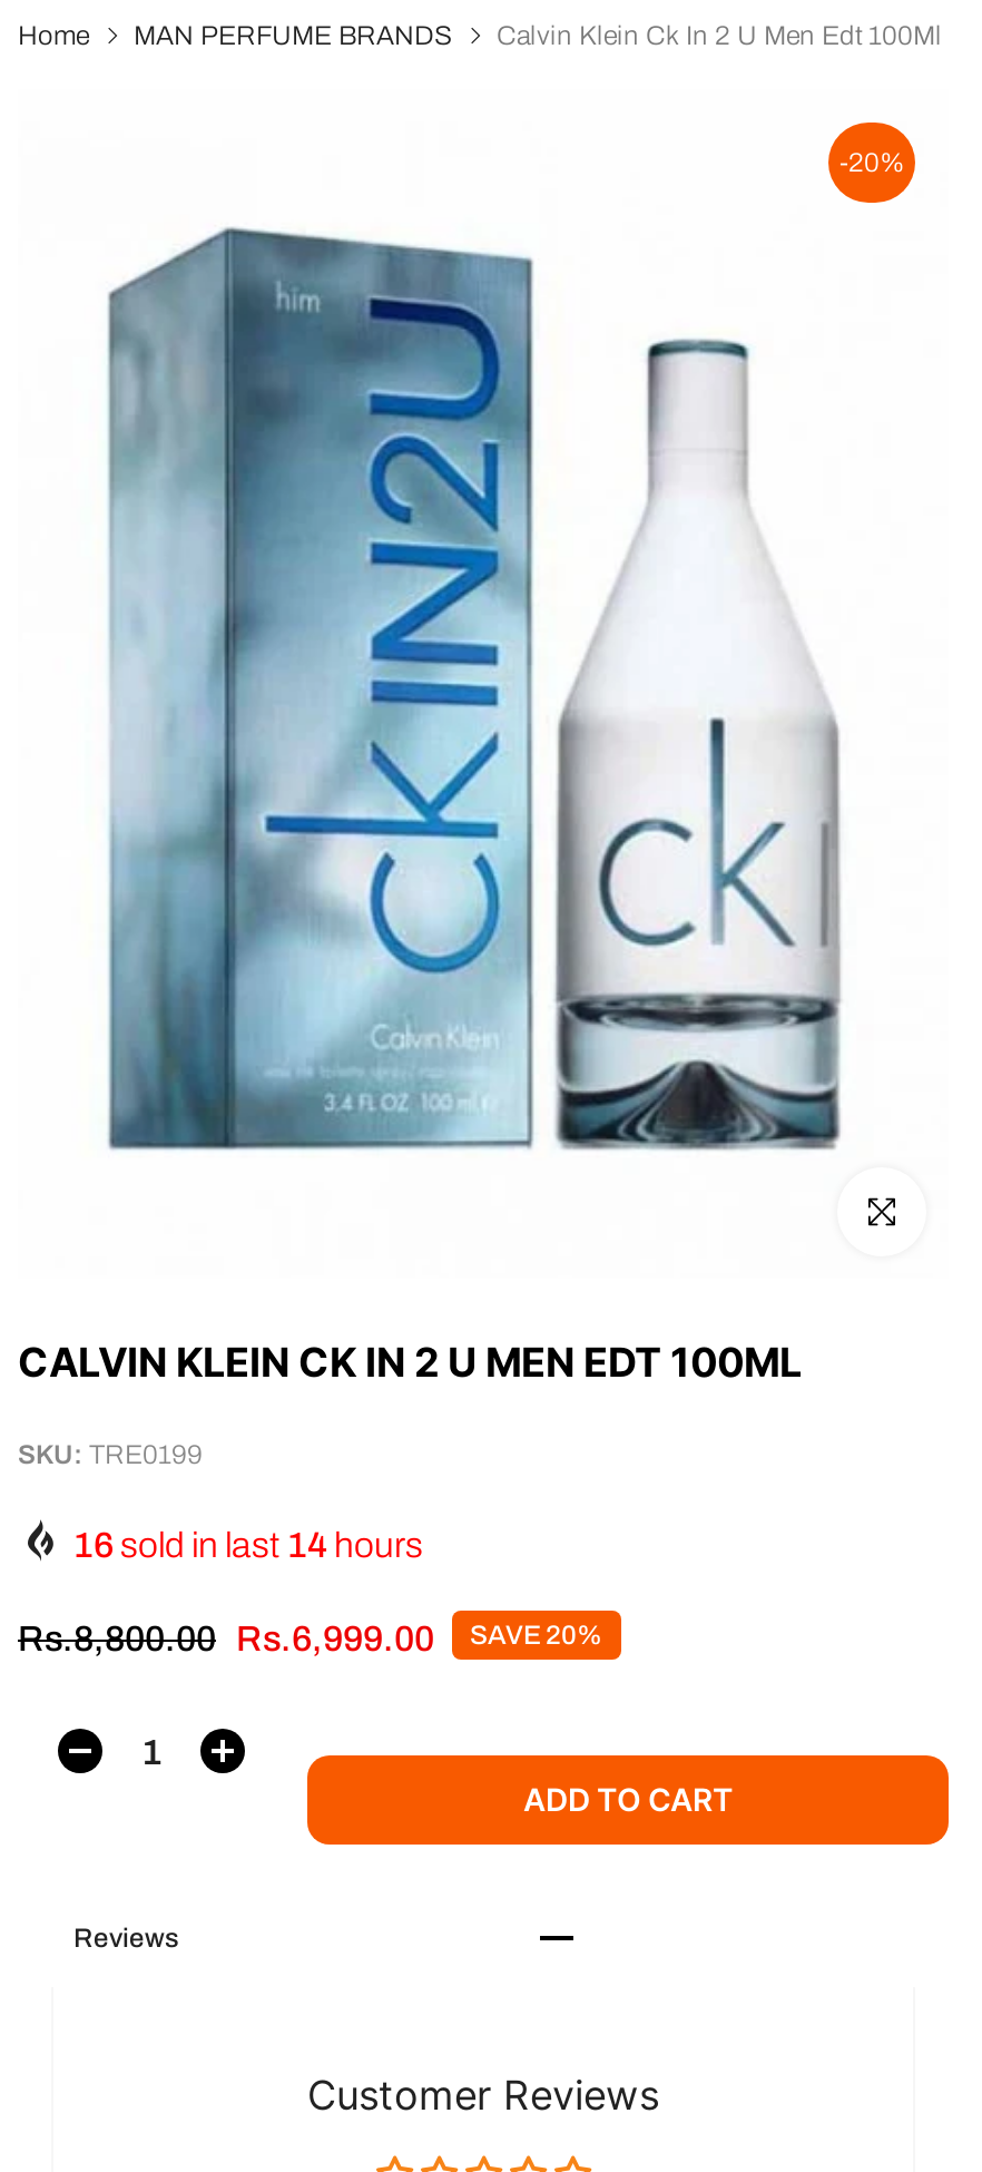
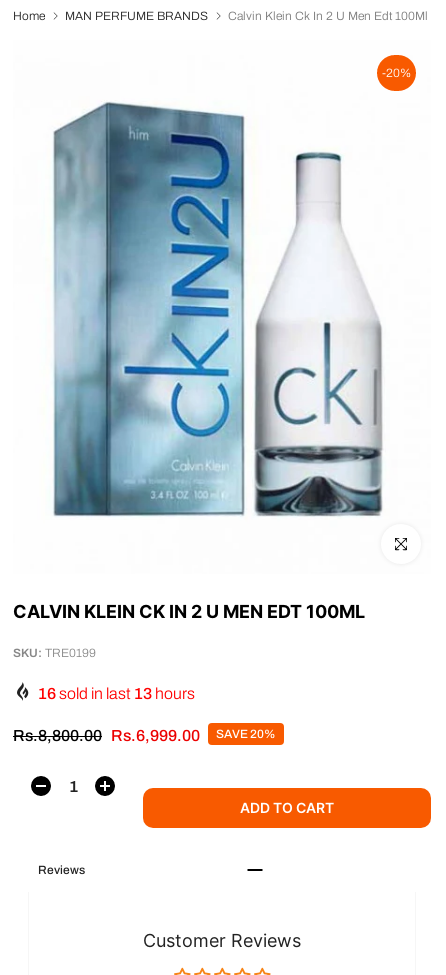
[73,1526,423,1564] 16 sold in last 14 hours -> [38,685,195,702] 16 sold in last 13 hours

